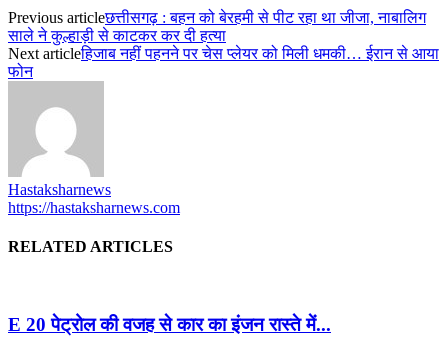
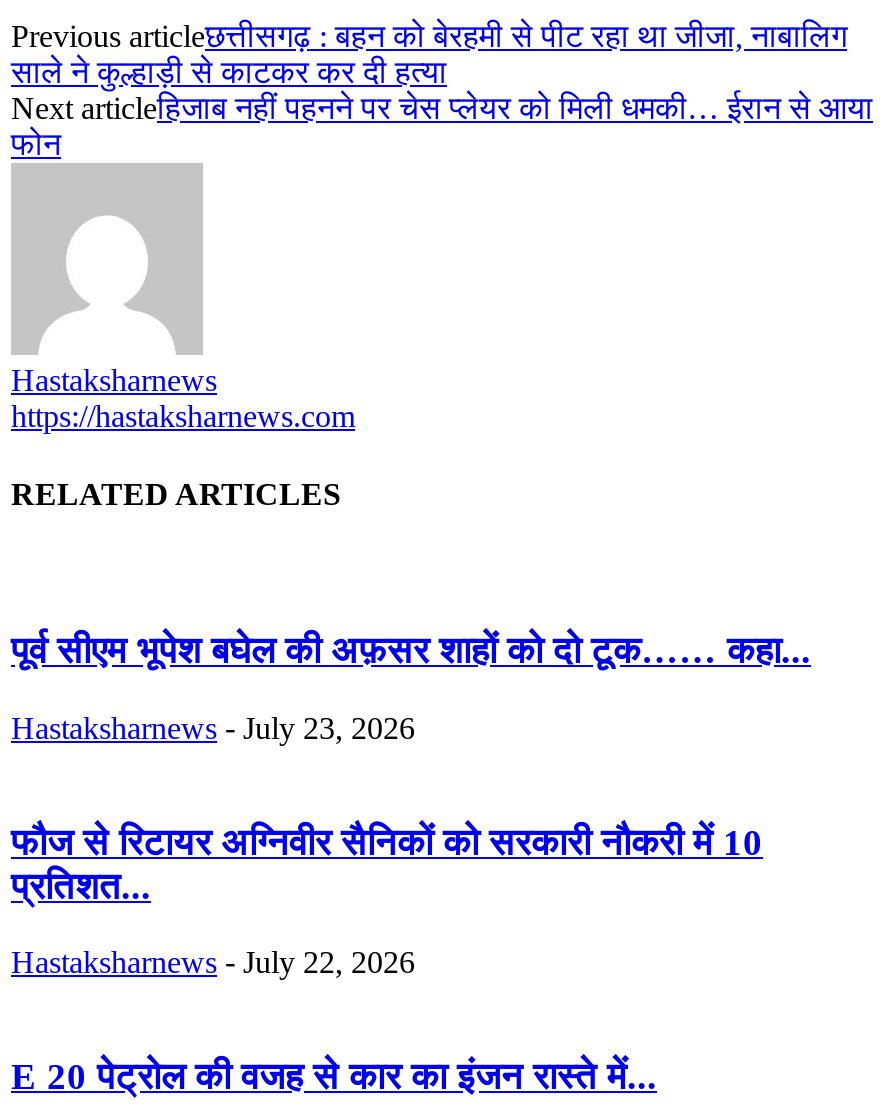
none -> [11,629,811,979] पूर्व सीएम भूपेश बघेल की अफ़सर शाहों को दो टूक…… कहा... | Hastaksharnews - July 23, 2026 | फौज से रिटायर अग्निवीर सैनिकों को सरकारी नौकरी में 10 | प्रतिशत... | Hastaksharnews - July 22, 2026

